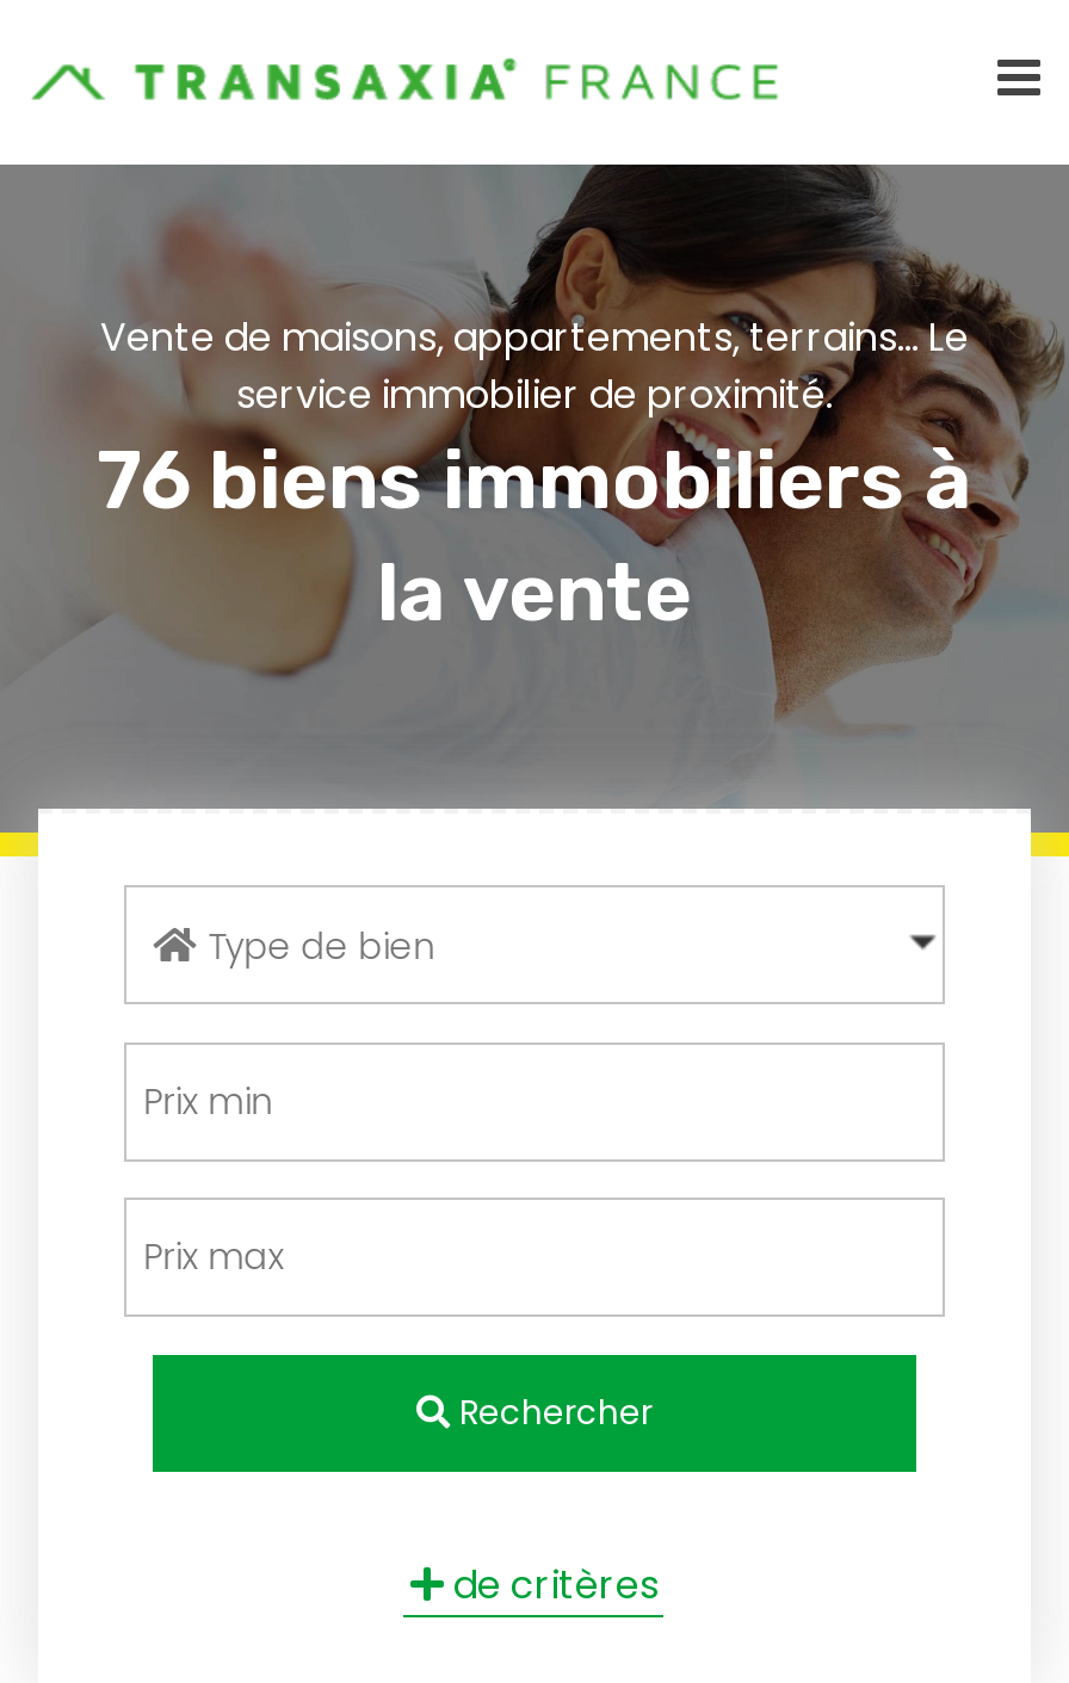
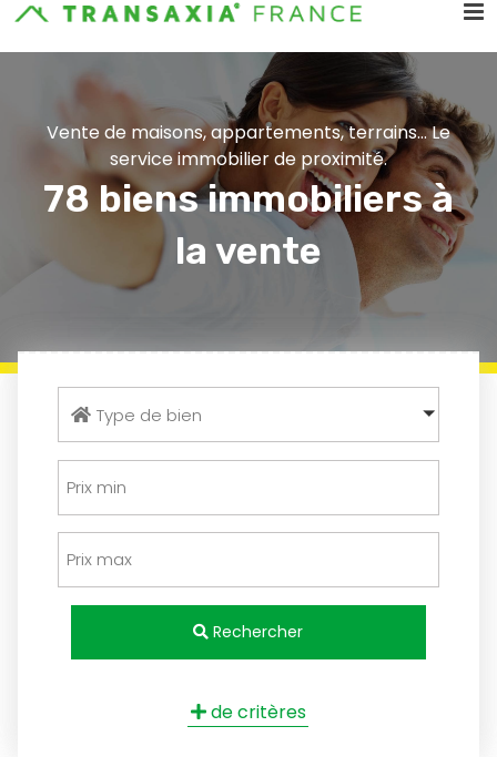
[97,431,972,529] 76 biens immobiliers à -> [43,176,454,221] 78 biens immobiliers à

